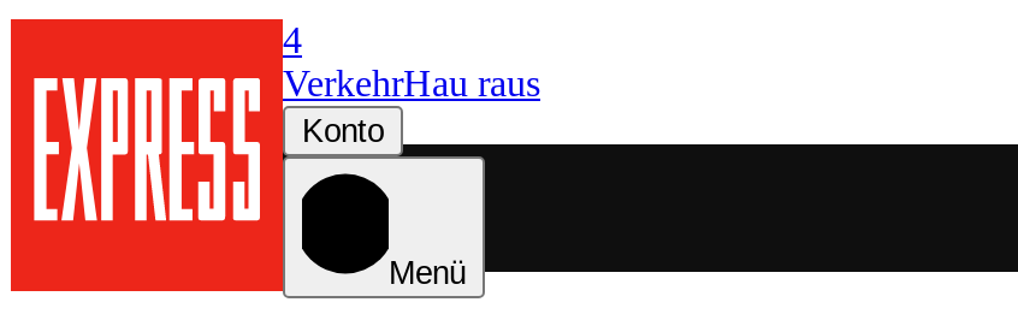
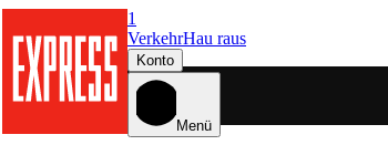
[283,19,302,60] 4 -> [127,9,136,28] 1

